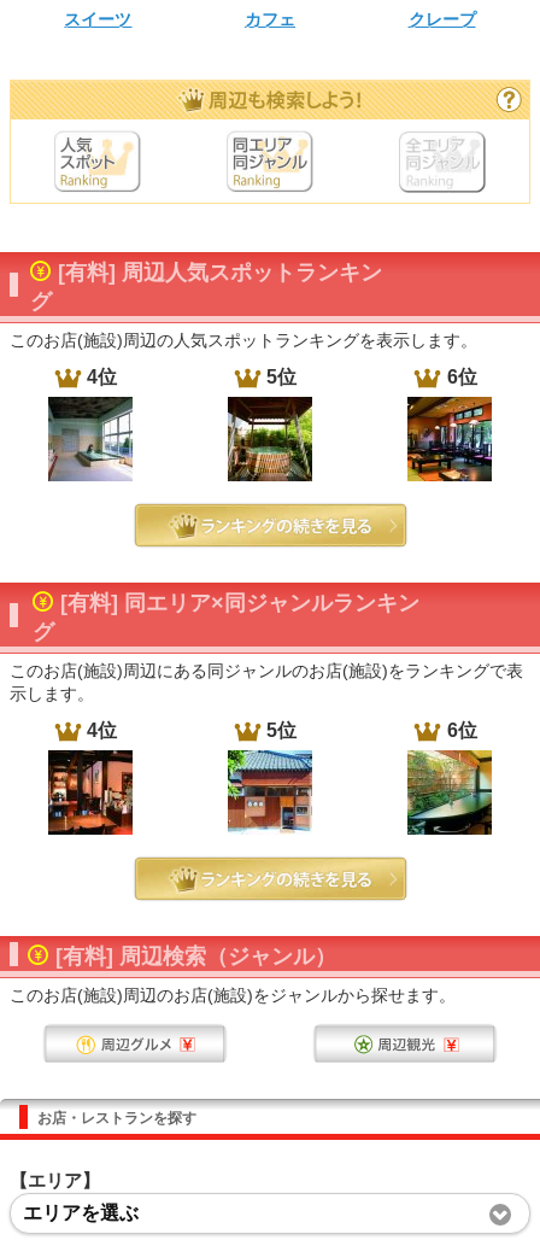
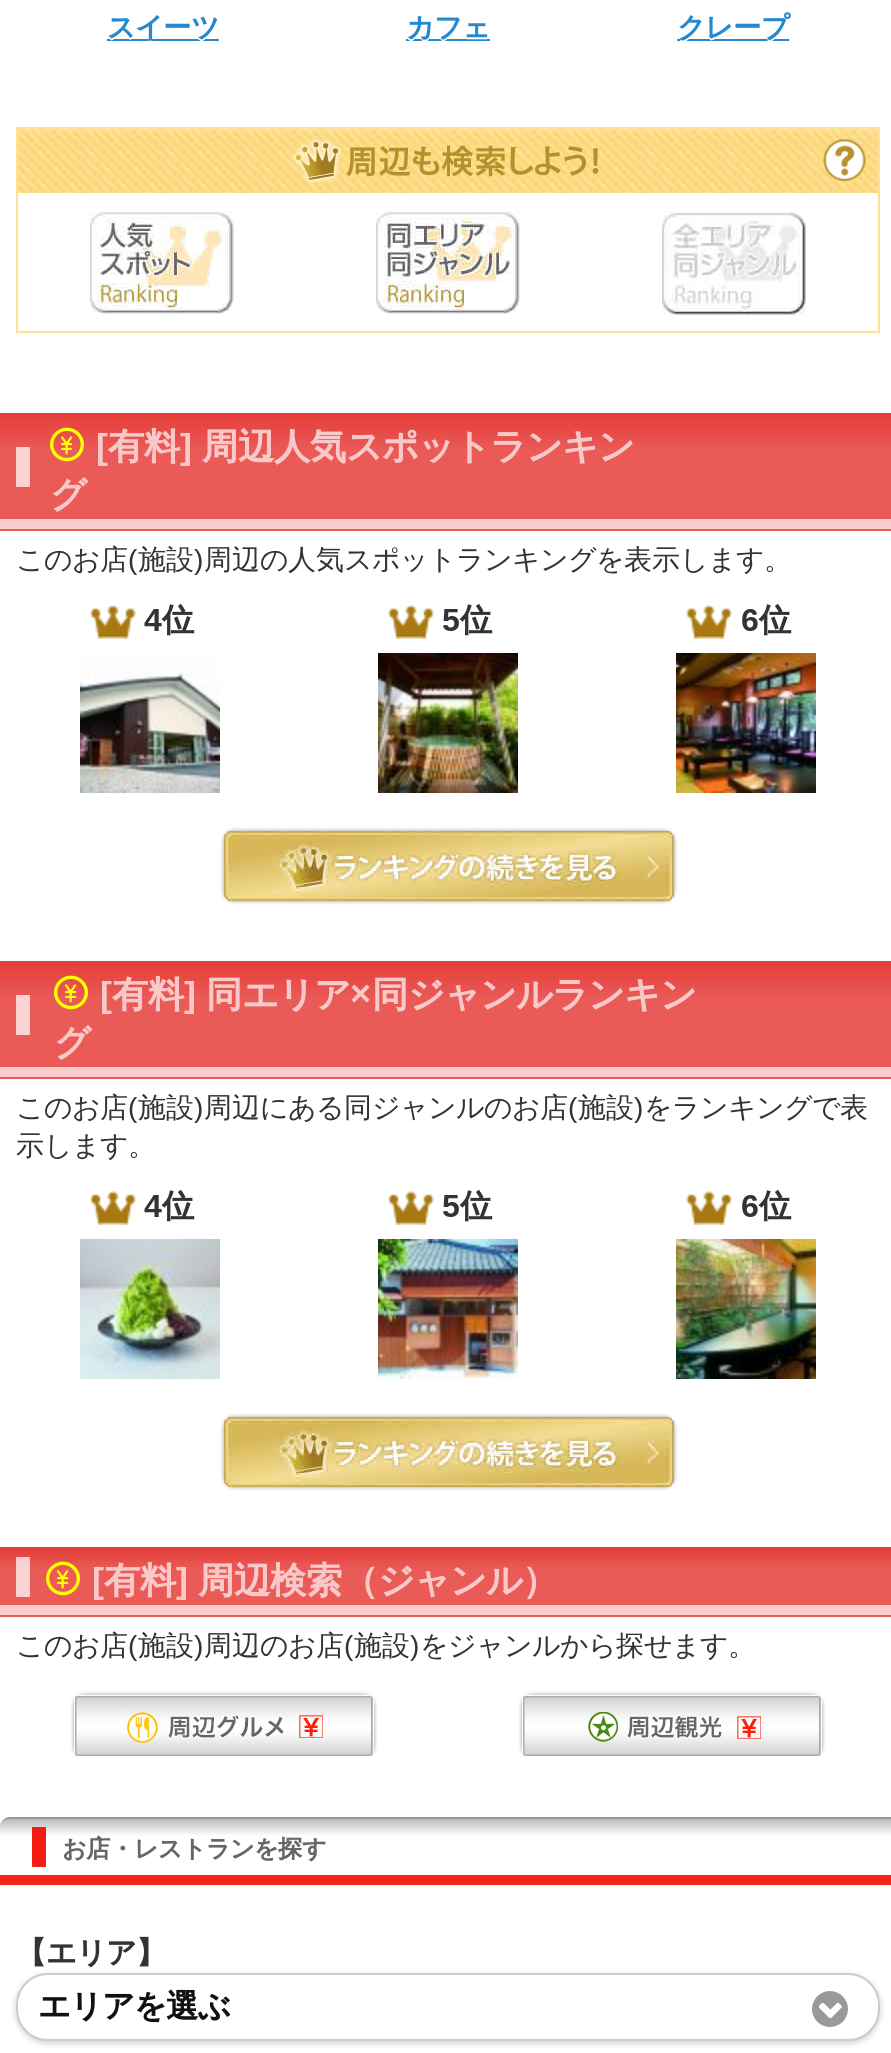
[47,396,134,481] [image] -> [78,653,222,791] [image]
[47,749,134,836] [image] -> [80,1239,220,1379] [image]

